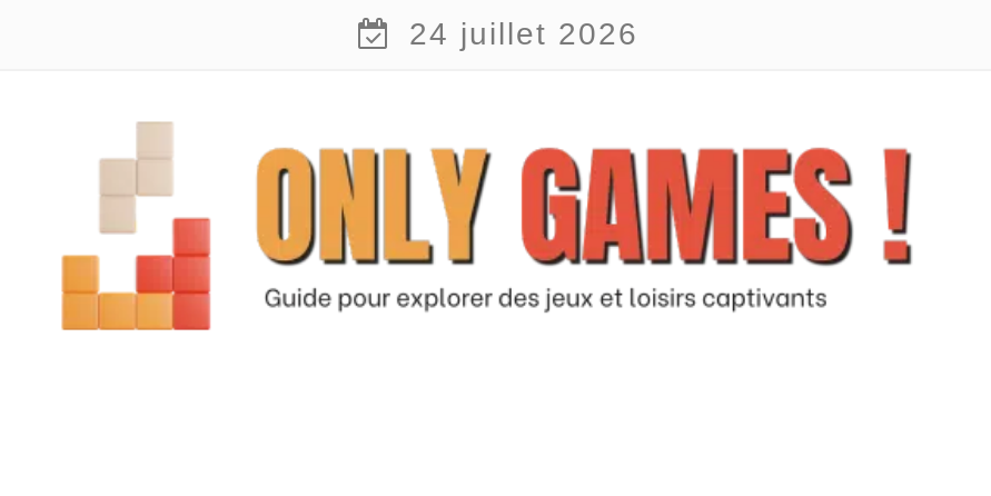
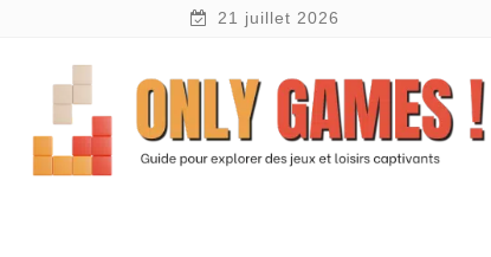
[398,16,638,51] 24 juillet 2026 -> [212,8,340,27] 21 juillet 2026

